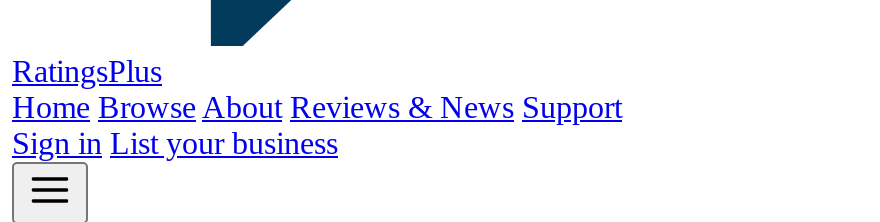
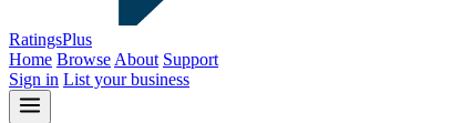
[12,90,622,124] Home Browse About Reviews & News Support -> [9,50,218,69] Home Browse About Support

